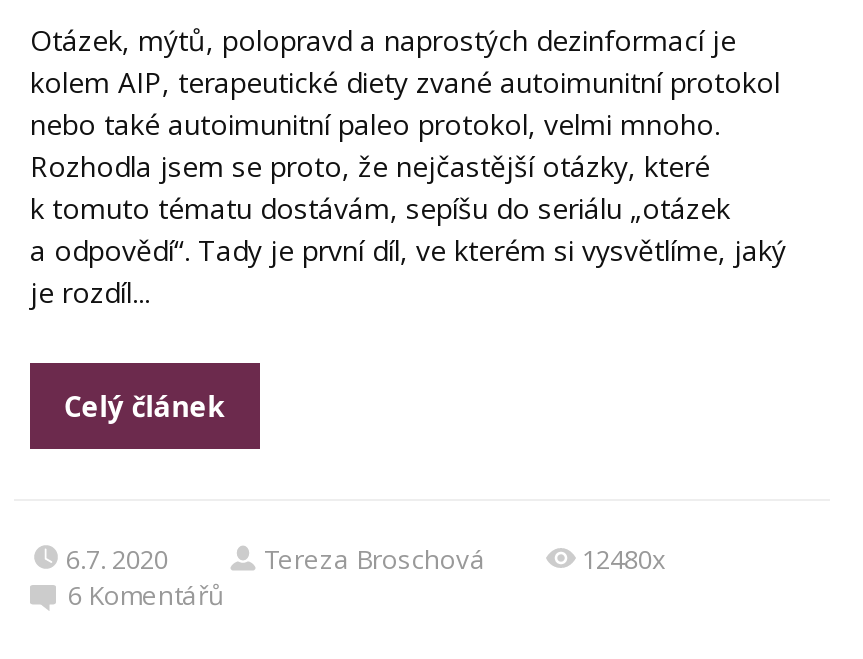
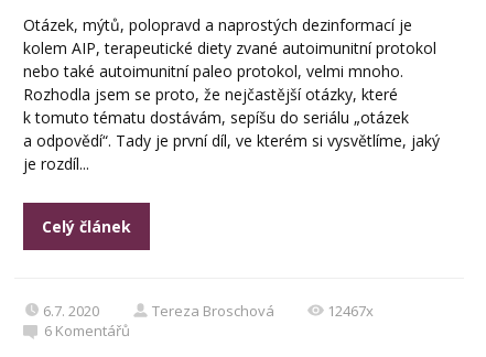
[582,541,666,577] 12480x -> [327,301,374,321] 12467x

